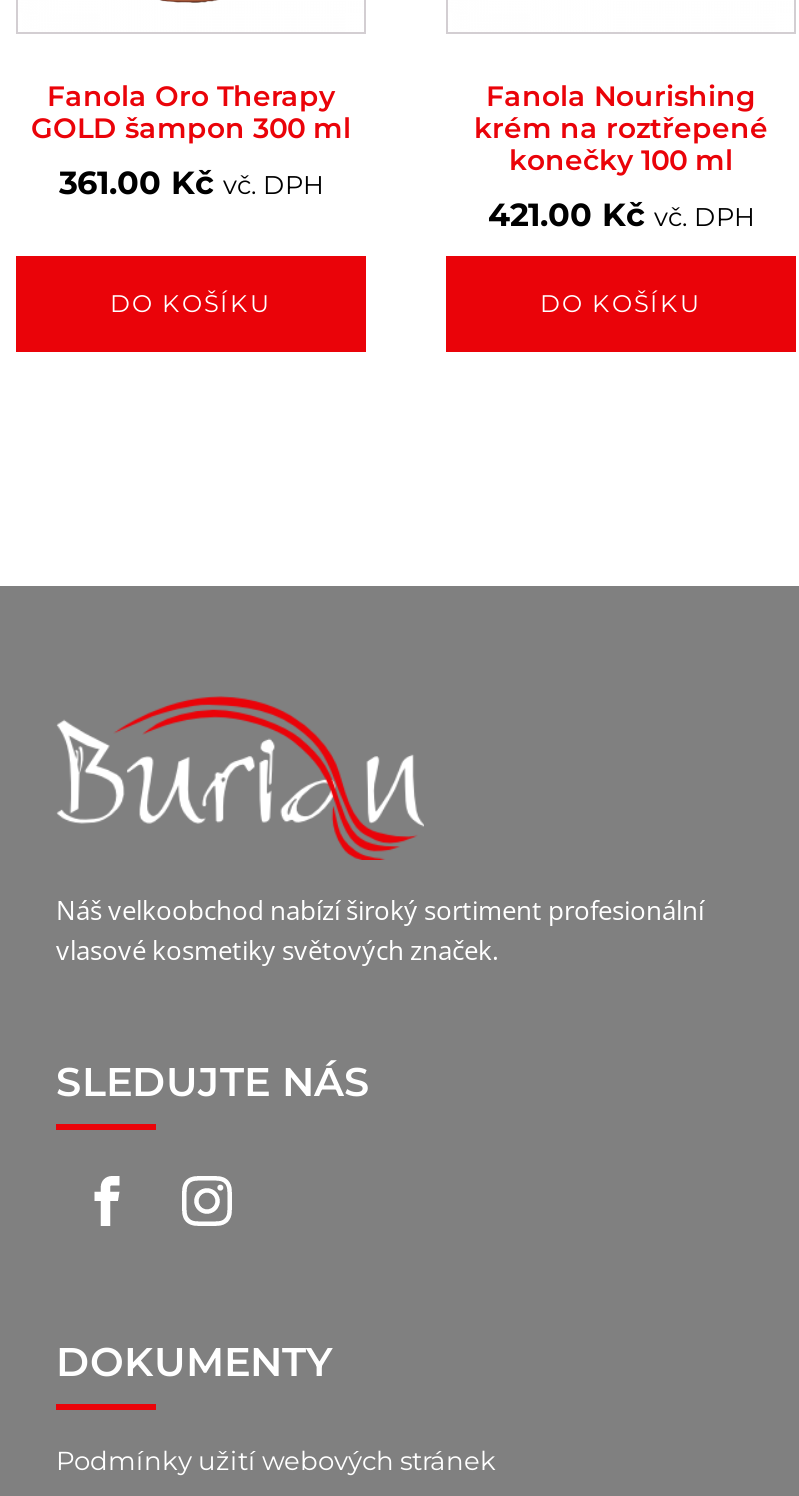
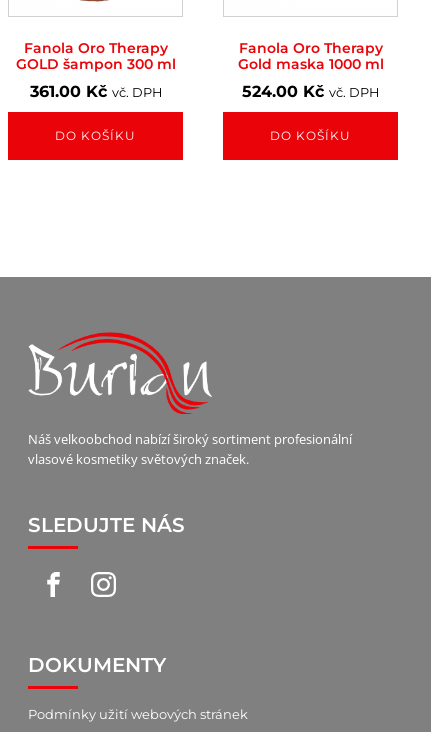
[474,77,768,177] Fanola Nourishing | krém na roztřepené | konečky 100 ml -> [237,39,383,73] Fanola Oro Therapy | Gold maska 1000 ml
[488,195,754,233] 421.00 Kč vč. DPH -> [242,82,379,101] 524.00 Kč vč. DPH

